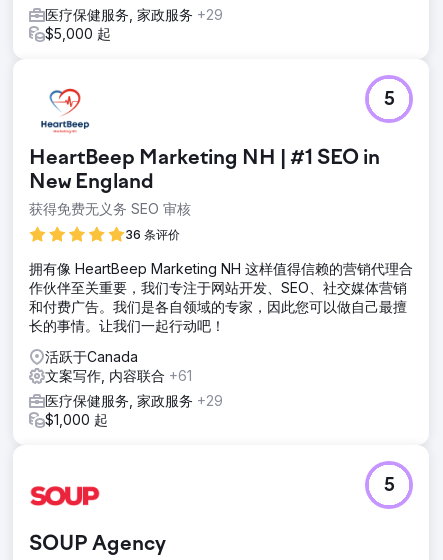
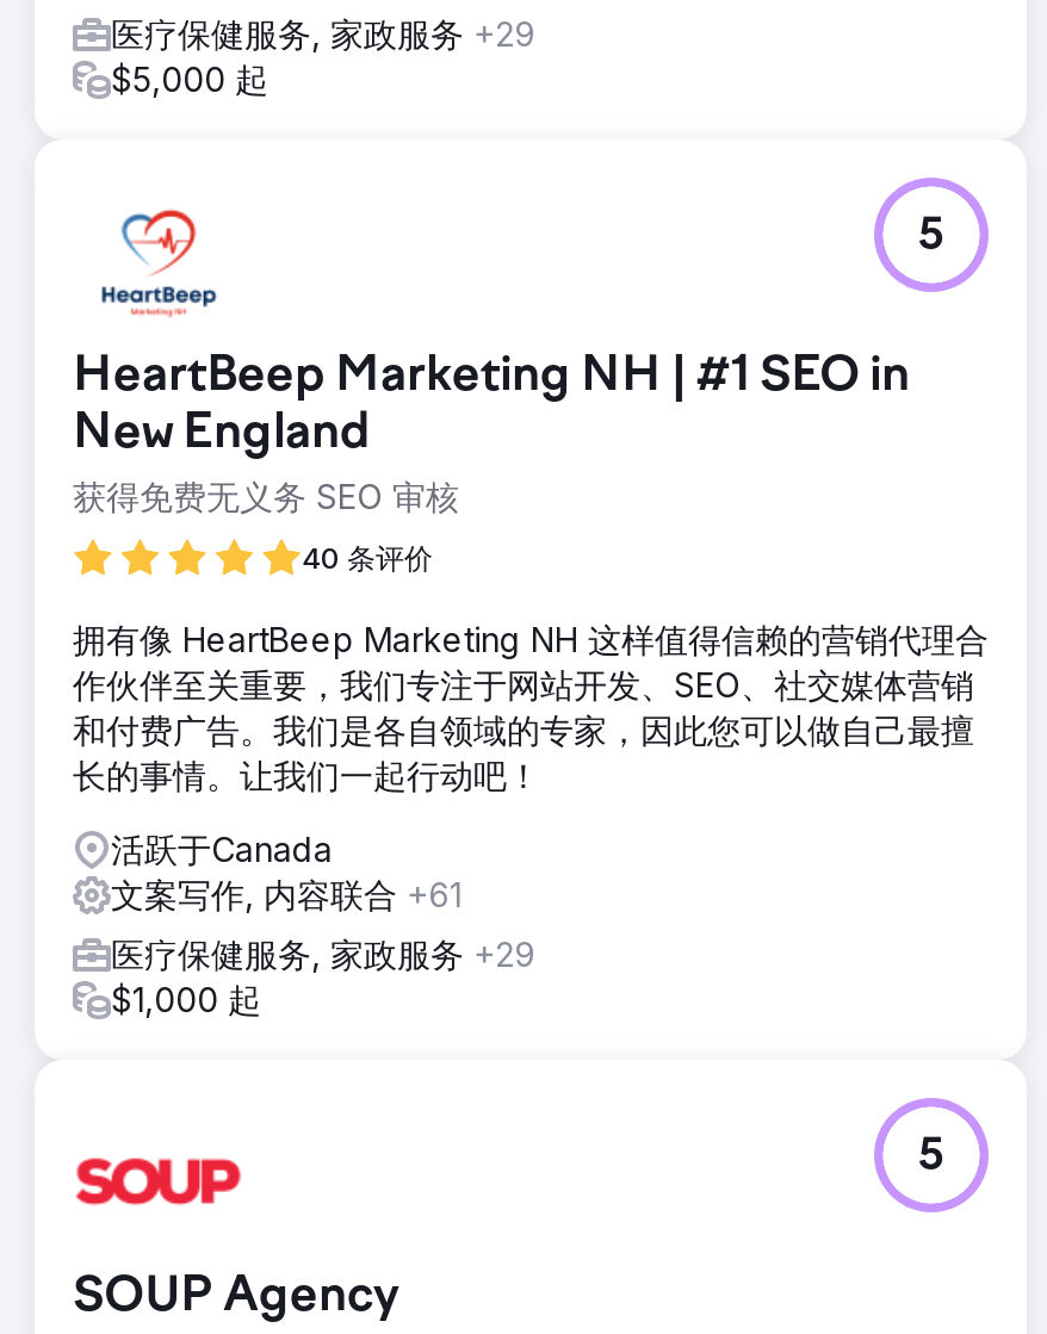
[125,227,180,242] 36 条评价 -> [302,539,433,575] 40 条评价

